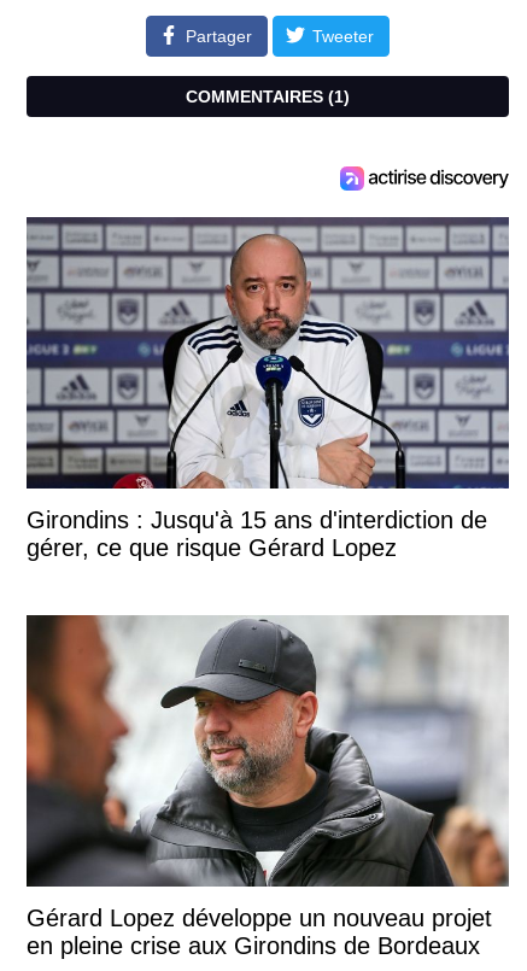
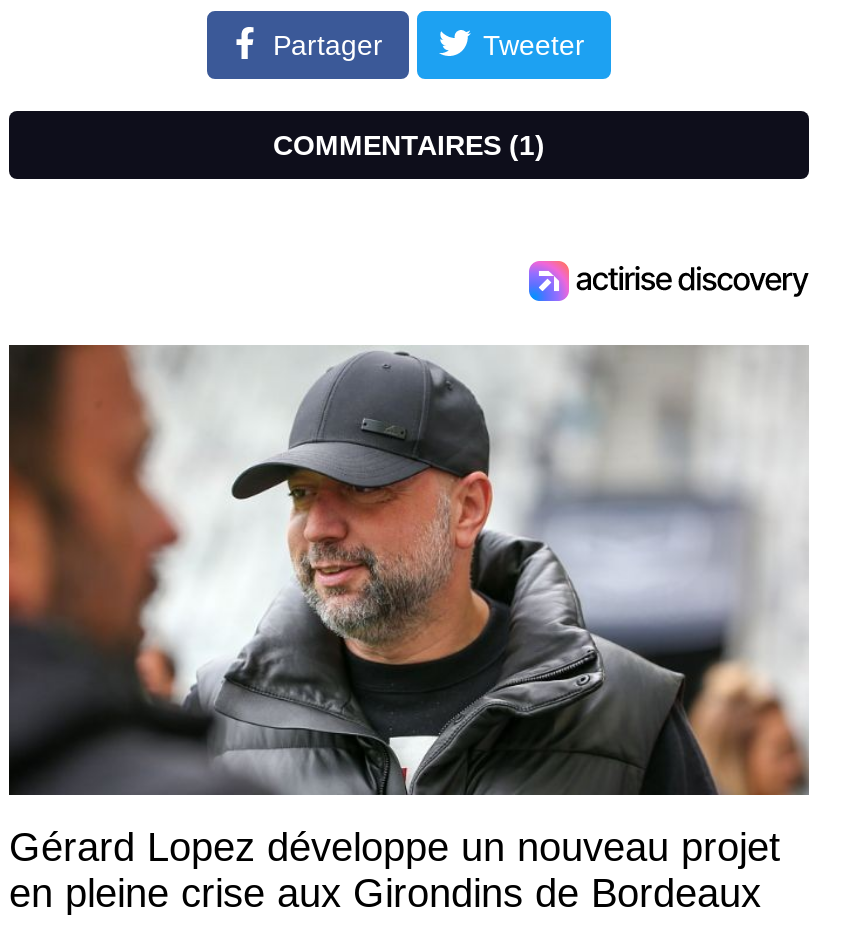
[25,216,510,561] [image] | Girondins : Jusqu'à 15 ans d'interdiction de | gérer, ce que risque Gérard Lopez -> none

